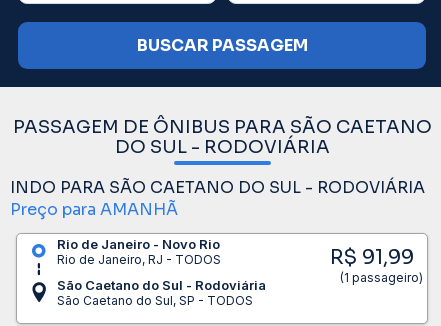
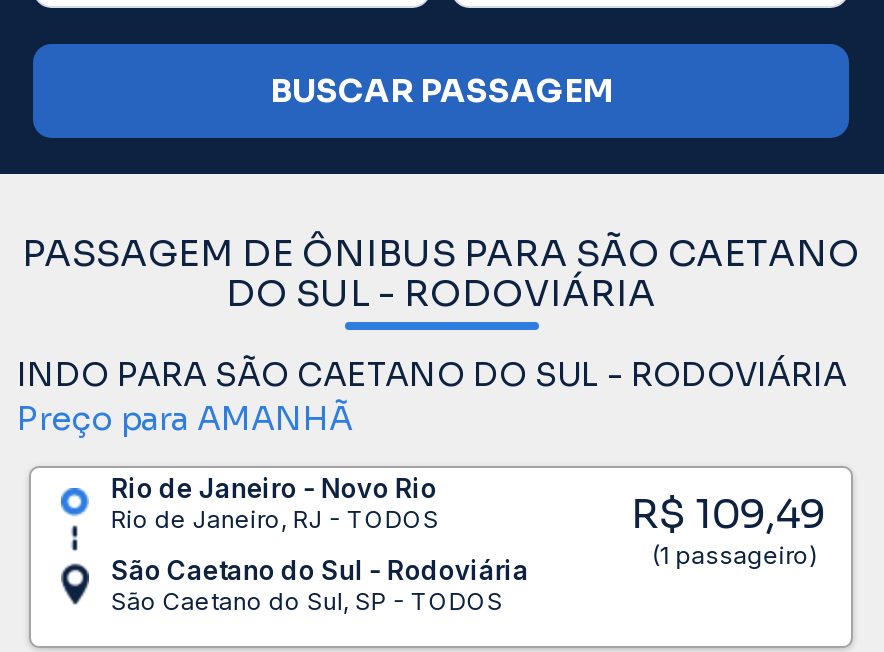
[330,245,414,270] R$ 91,99 -> [631,489,825,539] R$ 109,49

